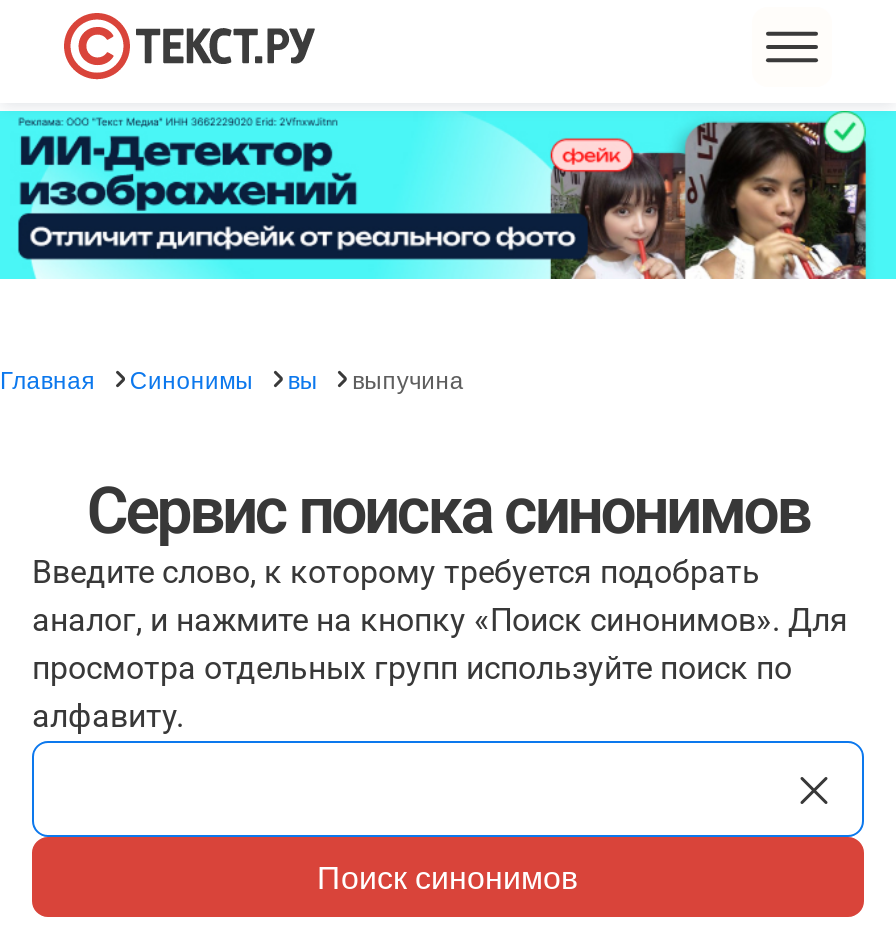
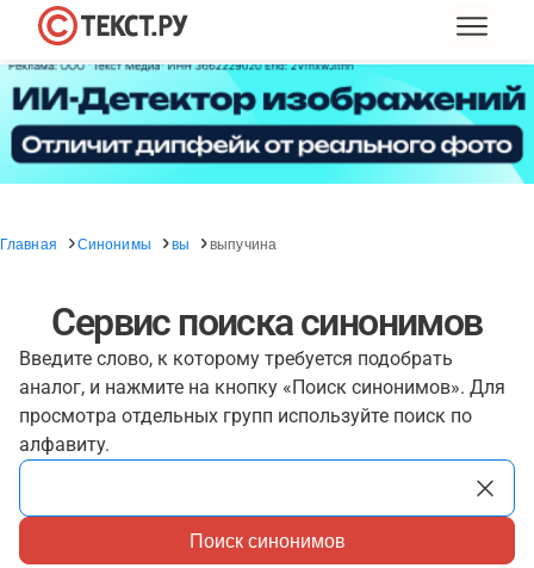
[6,111,878,281] [image] -> [4,63,527,185] [image]

